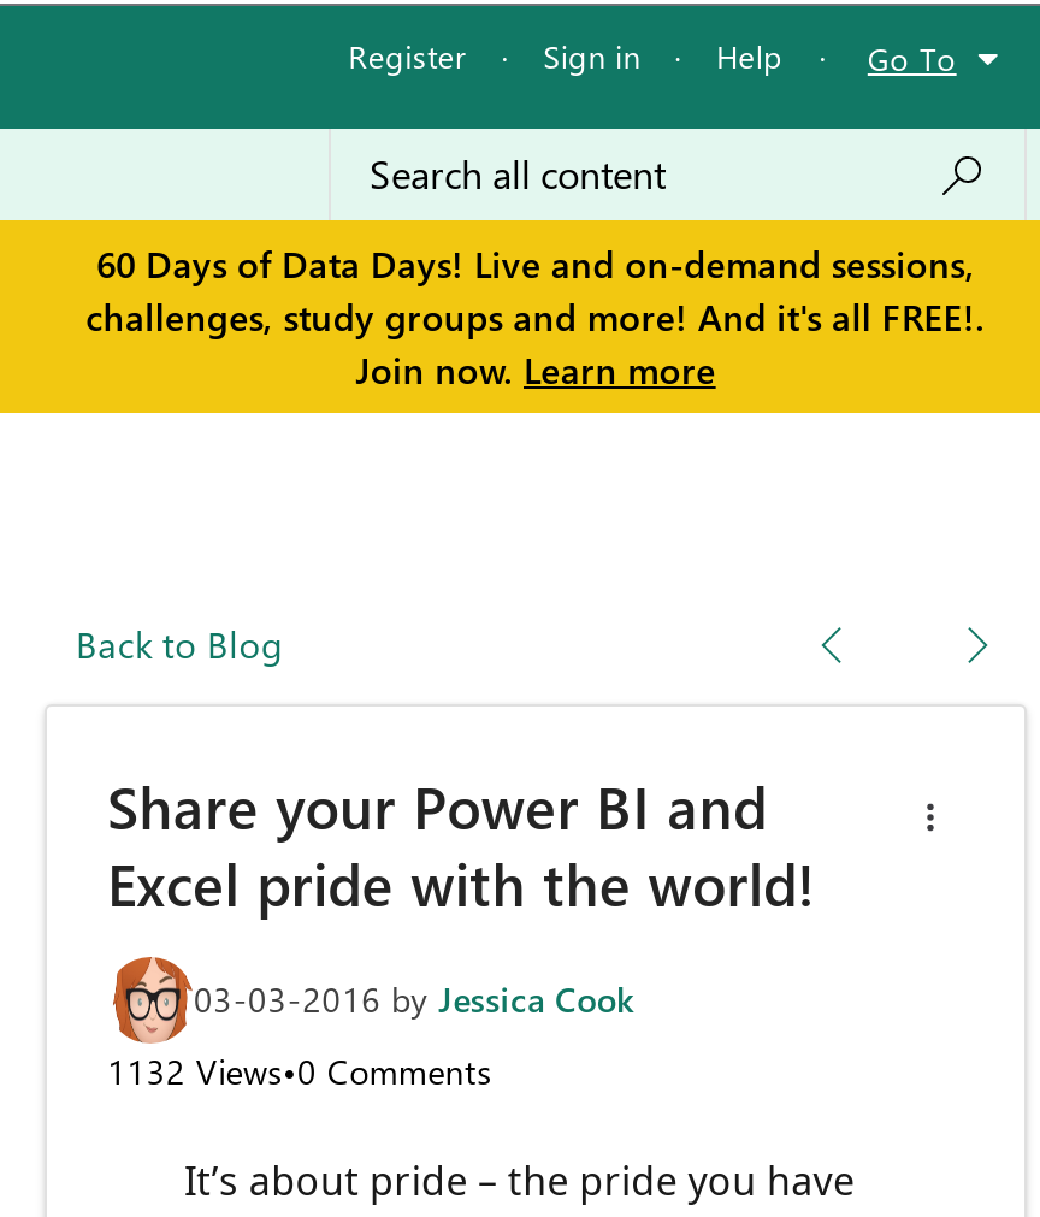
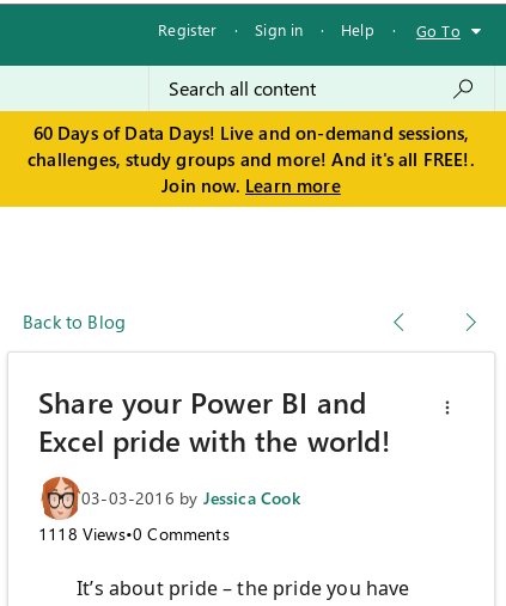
[107,1049,492,1095] 1132 Views•0 Comments -> [38,523,229,546] 1118 Views•0 Comments

